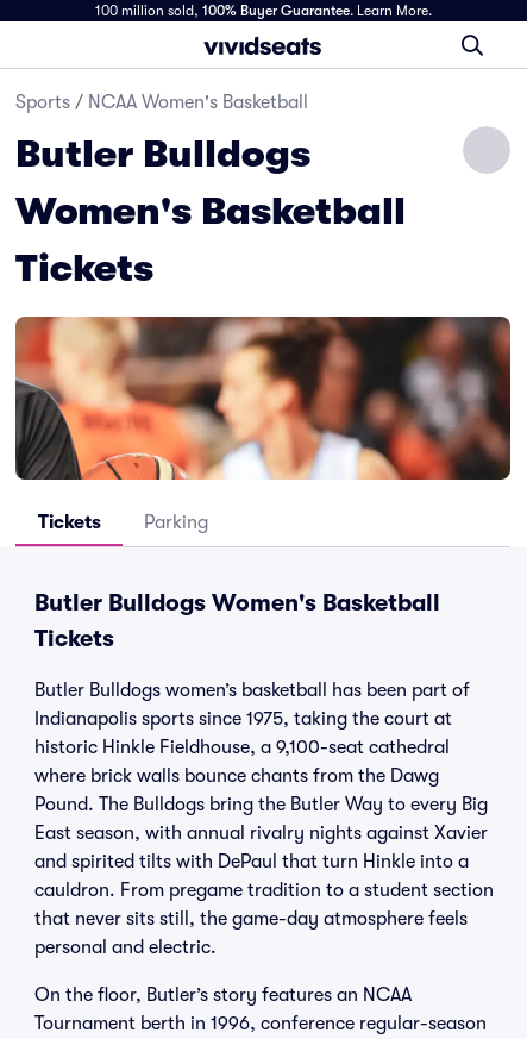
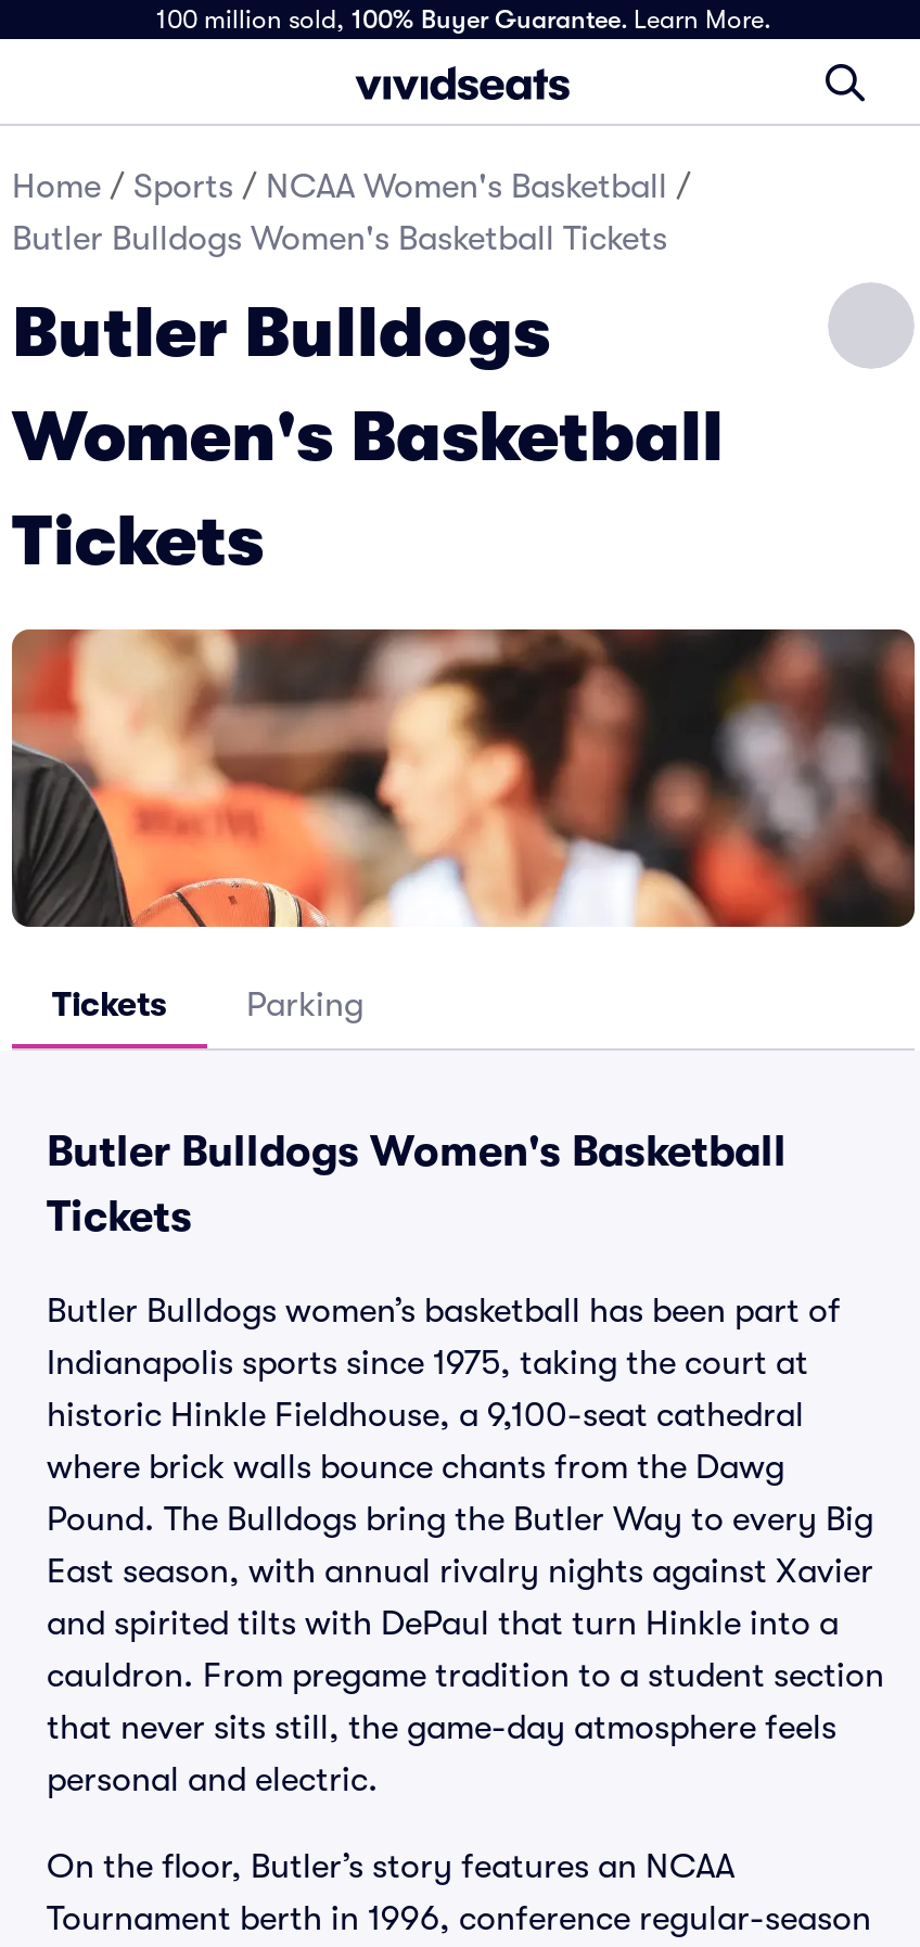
[15,92,308,113] Sports / NCAA Women's Basketball -> [12,167,691,258] Home / Sports / NCAA Women's Basketball / | Butler Bulldogs Women's Basketball Tickets

